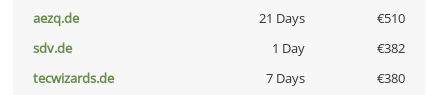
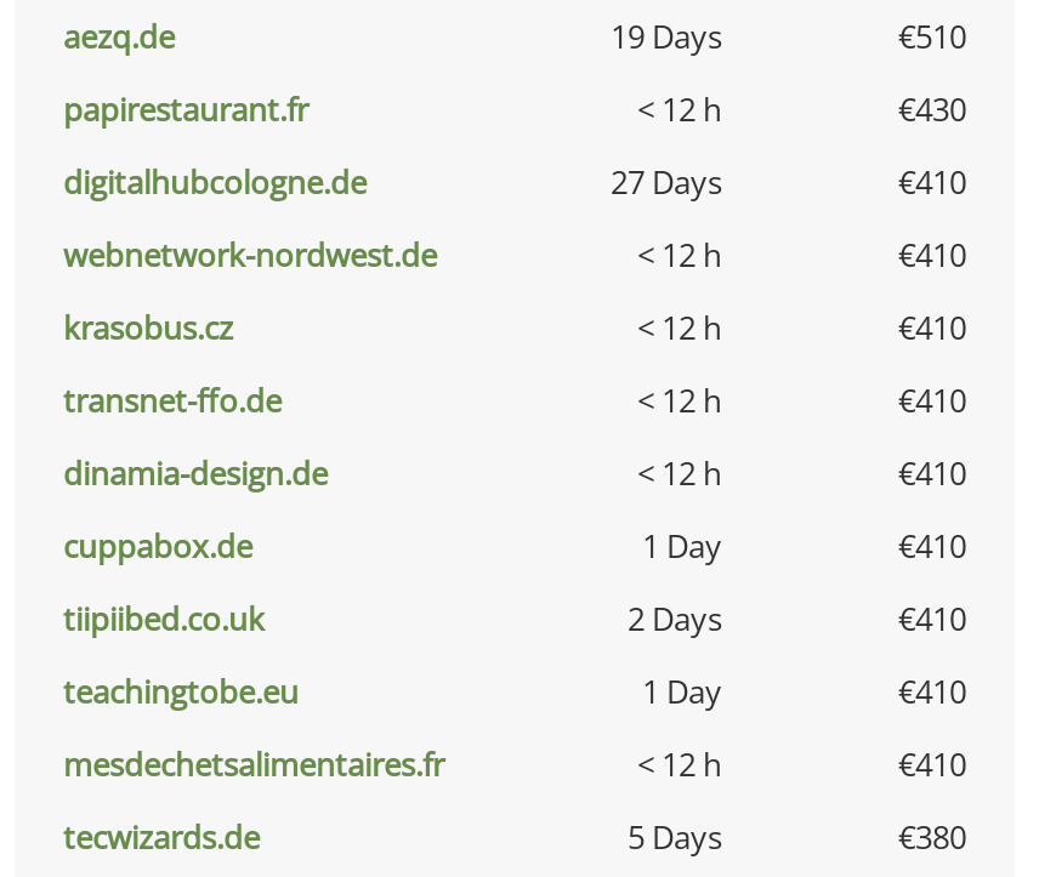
[258,9,304,27] 21 Days -> [611,15,722,58] 19 Days
[33,39,72,57] sdv.de -> [63,87,966,568] papirestaurant.fr | < 12 h | €430 | digitalhubcologne.de | 27 Days | €410 | webnetwork-nordwest.de | < 12 h | €410 | krasobus.cz | < 12 h | €410 | transnet-ffo.de | < 12 h | €410 | dinamia-design.de | < 12 h | €410 | cuppabox.de
[377,39,405,57] €382 -> [63,524,966,786] €410 | tiipiibed.co.uk | 2 Days | €410 | teachingtobe.eu | 1 Day | €410 | mesdechetsalimentaires.fr | < 12 h | €410
[265,69,304,87] 7 Days -> [628,815,722,859] 5 Days

